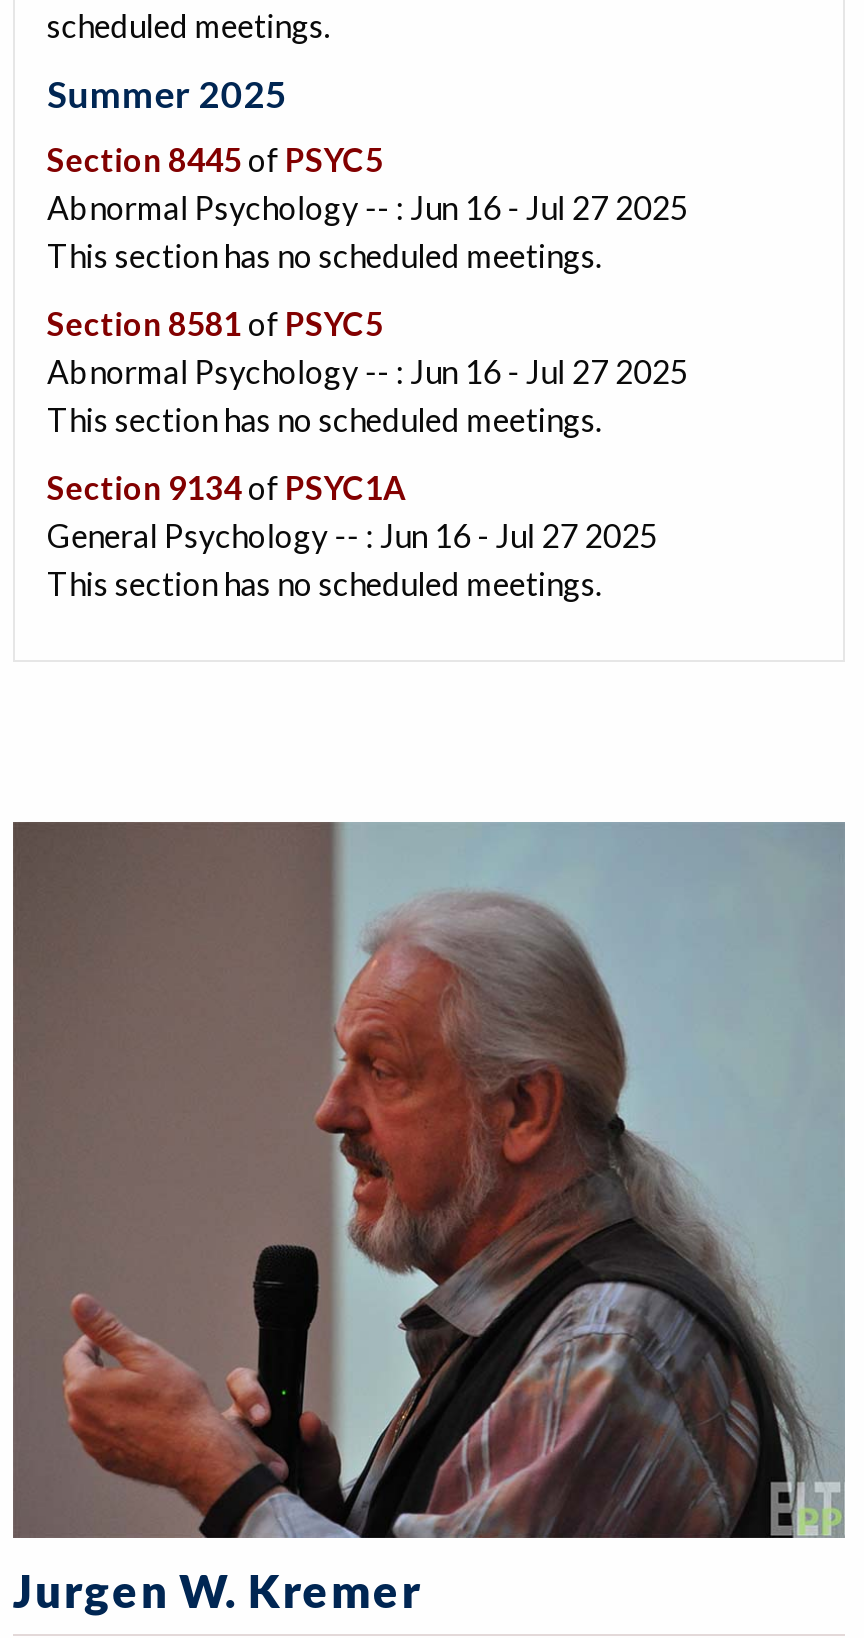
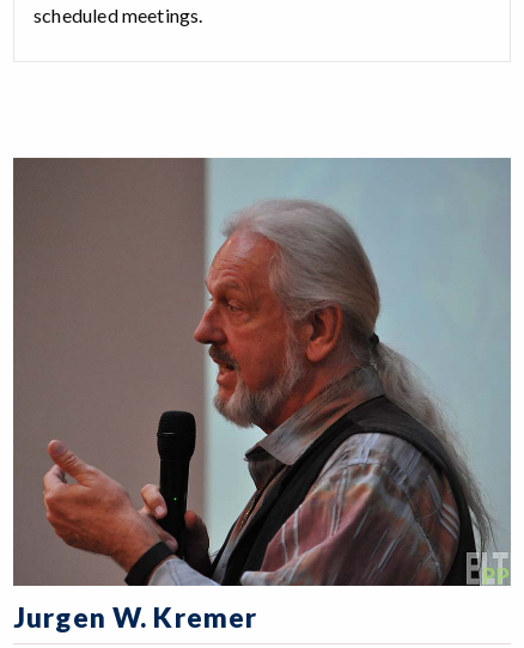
[47,72,688,602] Summer 2025 | Section 8445 of PSYC5 | Abnormal Psychology -- : Jun 16 - Jul 27 2025 | This section has no scheduled meetings. | Section 8581 of PSYC5 | Abnormal Psychology -- : Jun 16 - Jul 27 2025 | This section has no scheduled meetings. | Section 9134 of PSYC1A | General Psychology -- : Jun 16 - Jul 27 2025 | This section has no scheduled meetings. -> none

